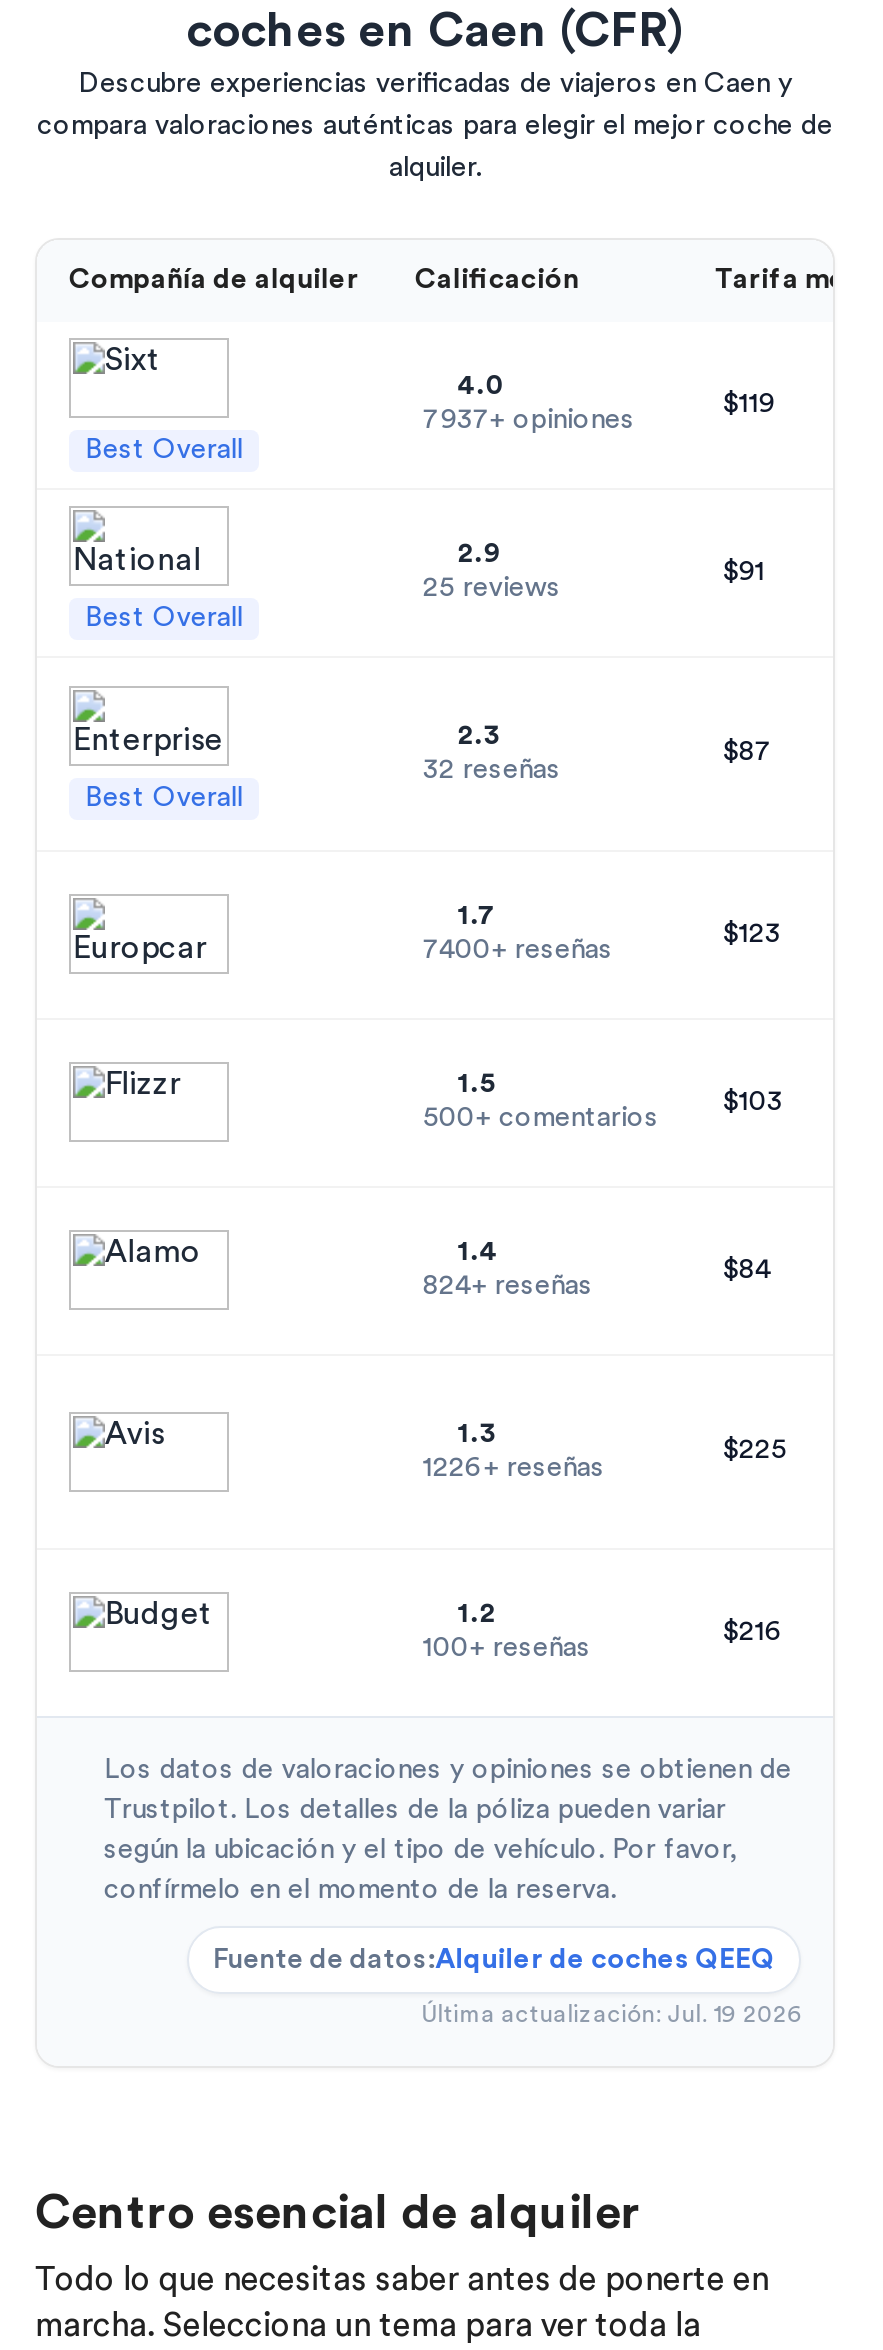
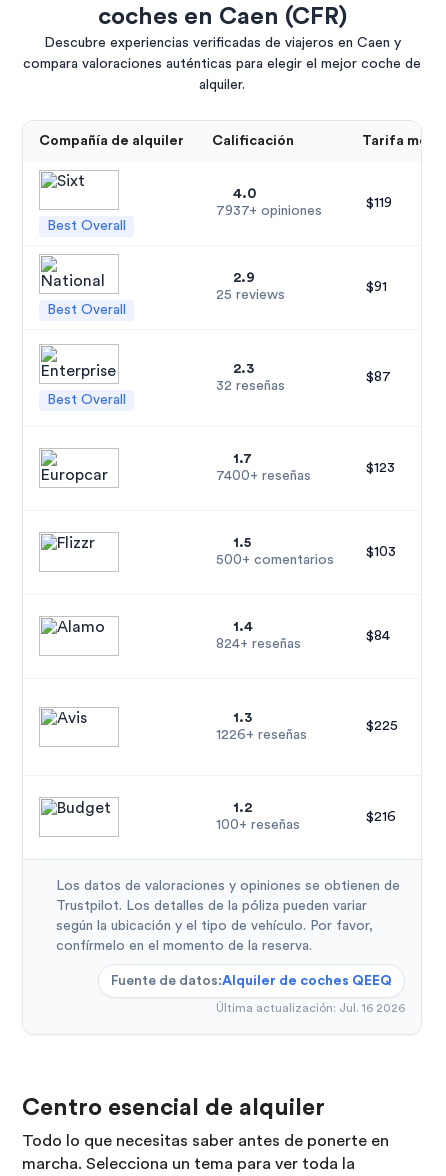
[421,2003,801,2027] Última actualización: Jul. 19 2026 -> [216,1002,405,1014] Última actualización: Jul. 16 2026

